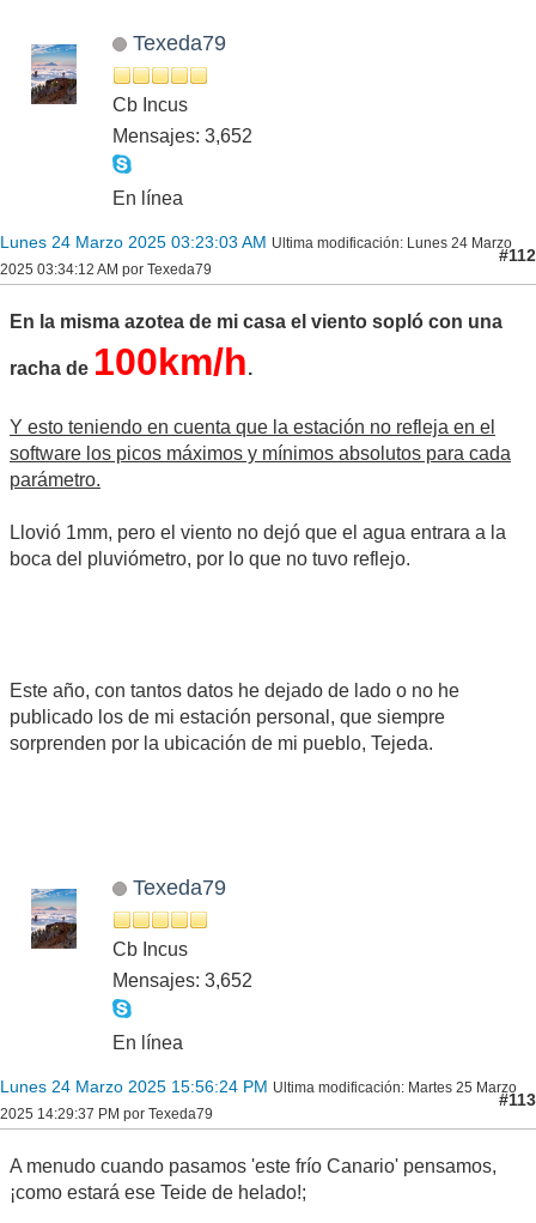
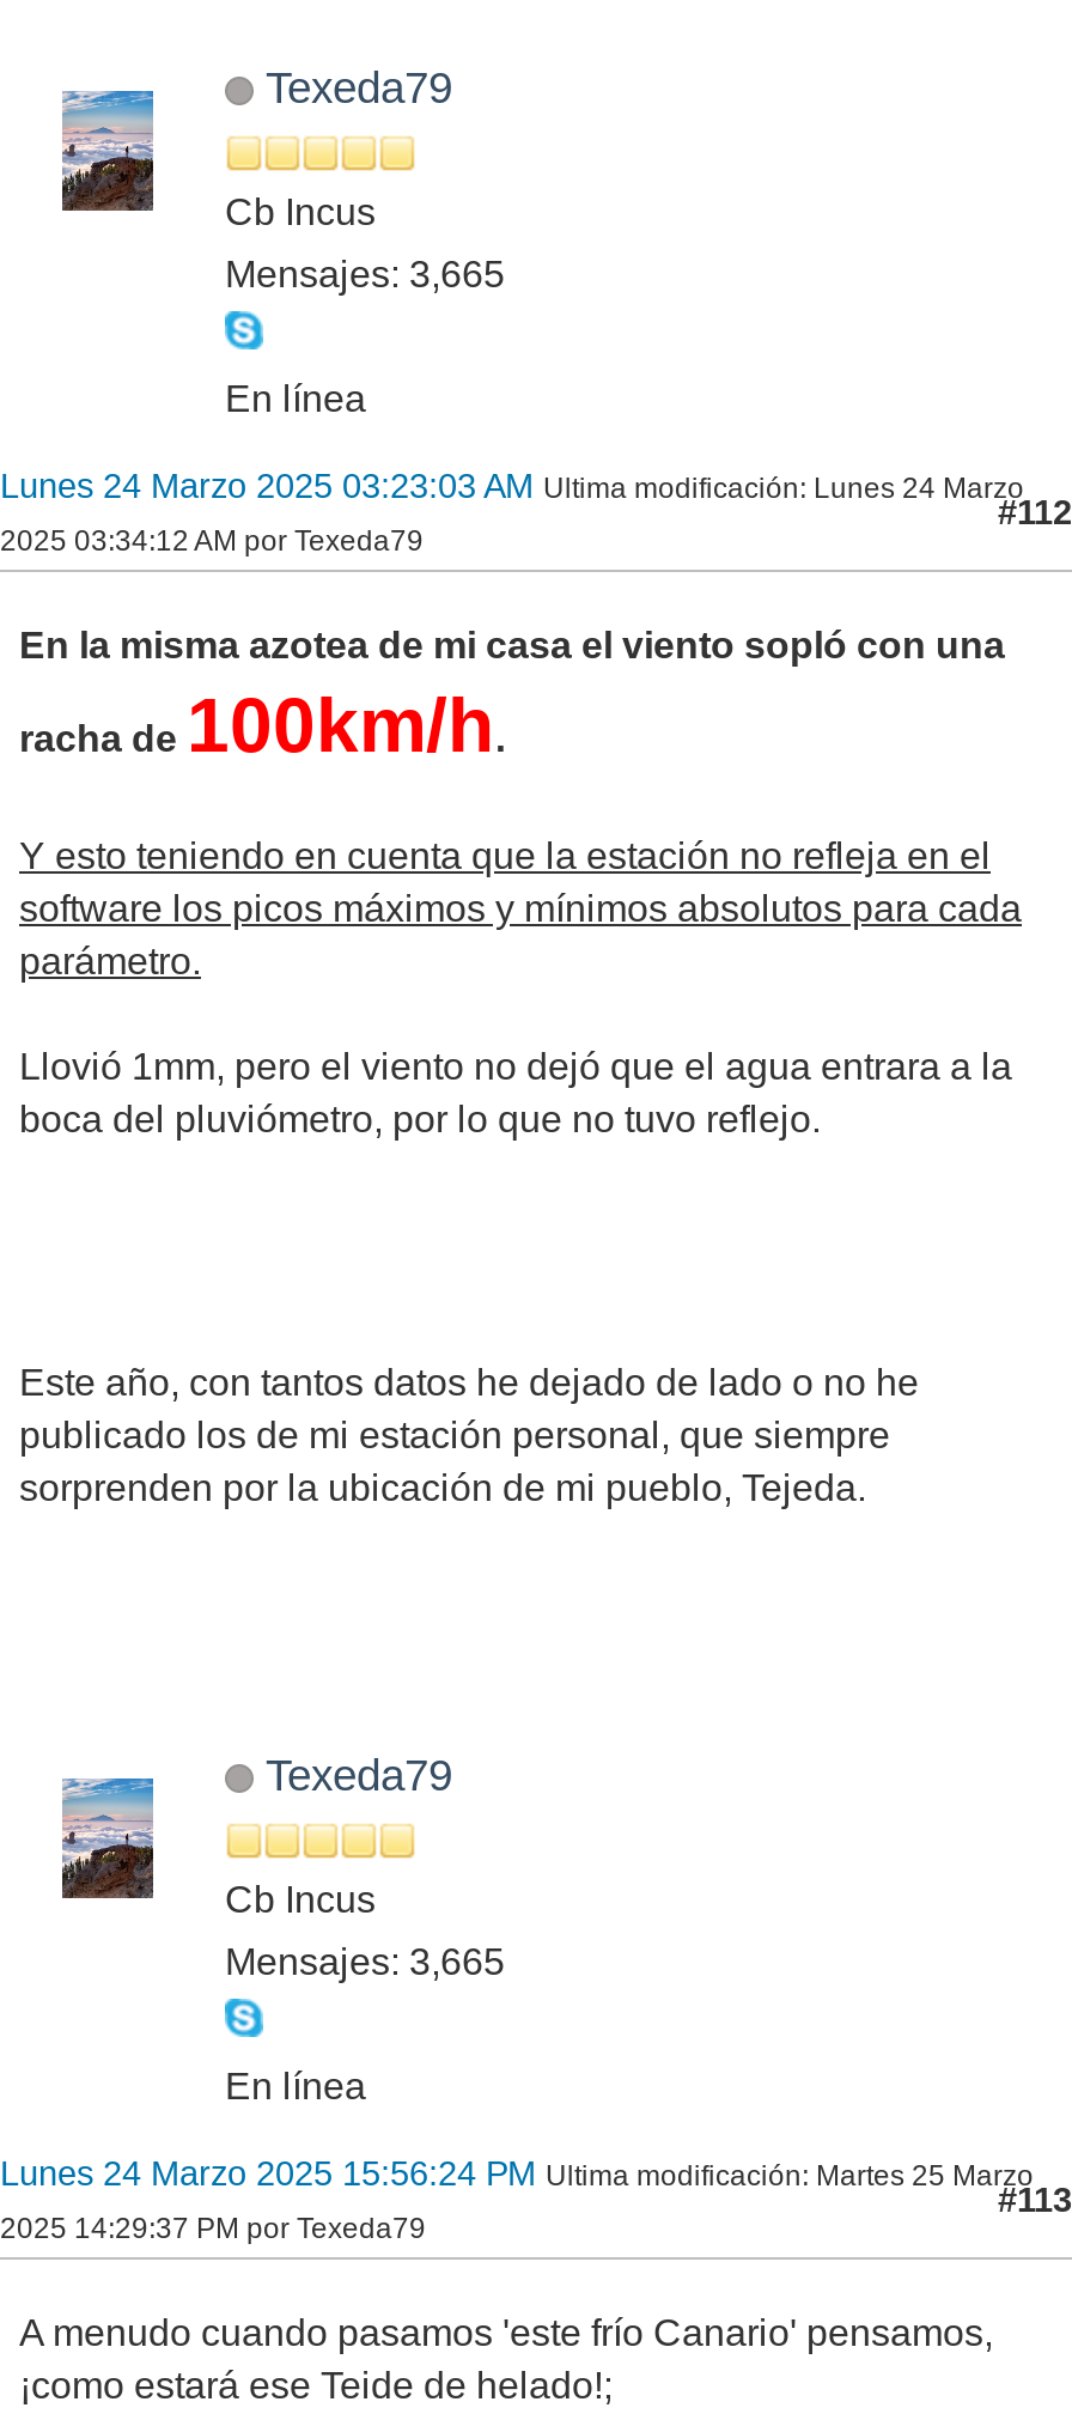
[112,126,252,146] Mensajes: 3,652 -> [225,254,505,294] Mensajes: 3,665
[112,970,252,991] Mensajes: 3,652 -> [225,1941,505,1982] Mensajes: 3,665

